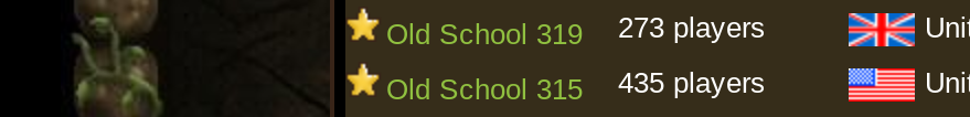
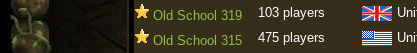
[386,11,766,51] Old School 319 273 players -> [152,5,324,23] Old School 319 103 players
[386,66,766,106] Old School 315 435 players -> [152,30,324,48] Old School 315 475 players

